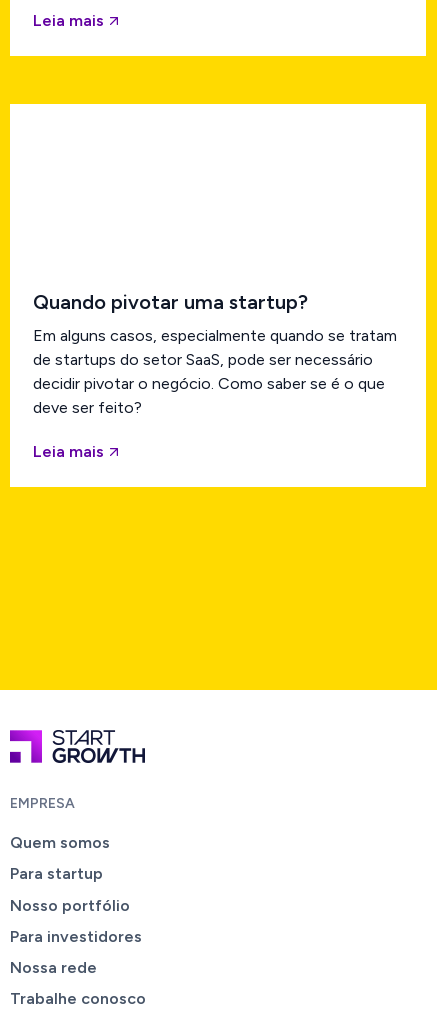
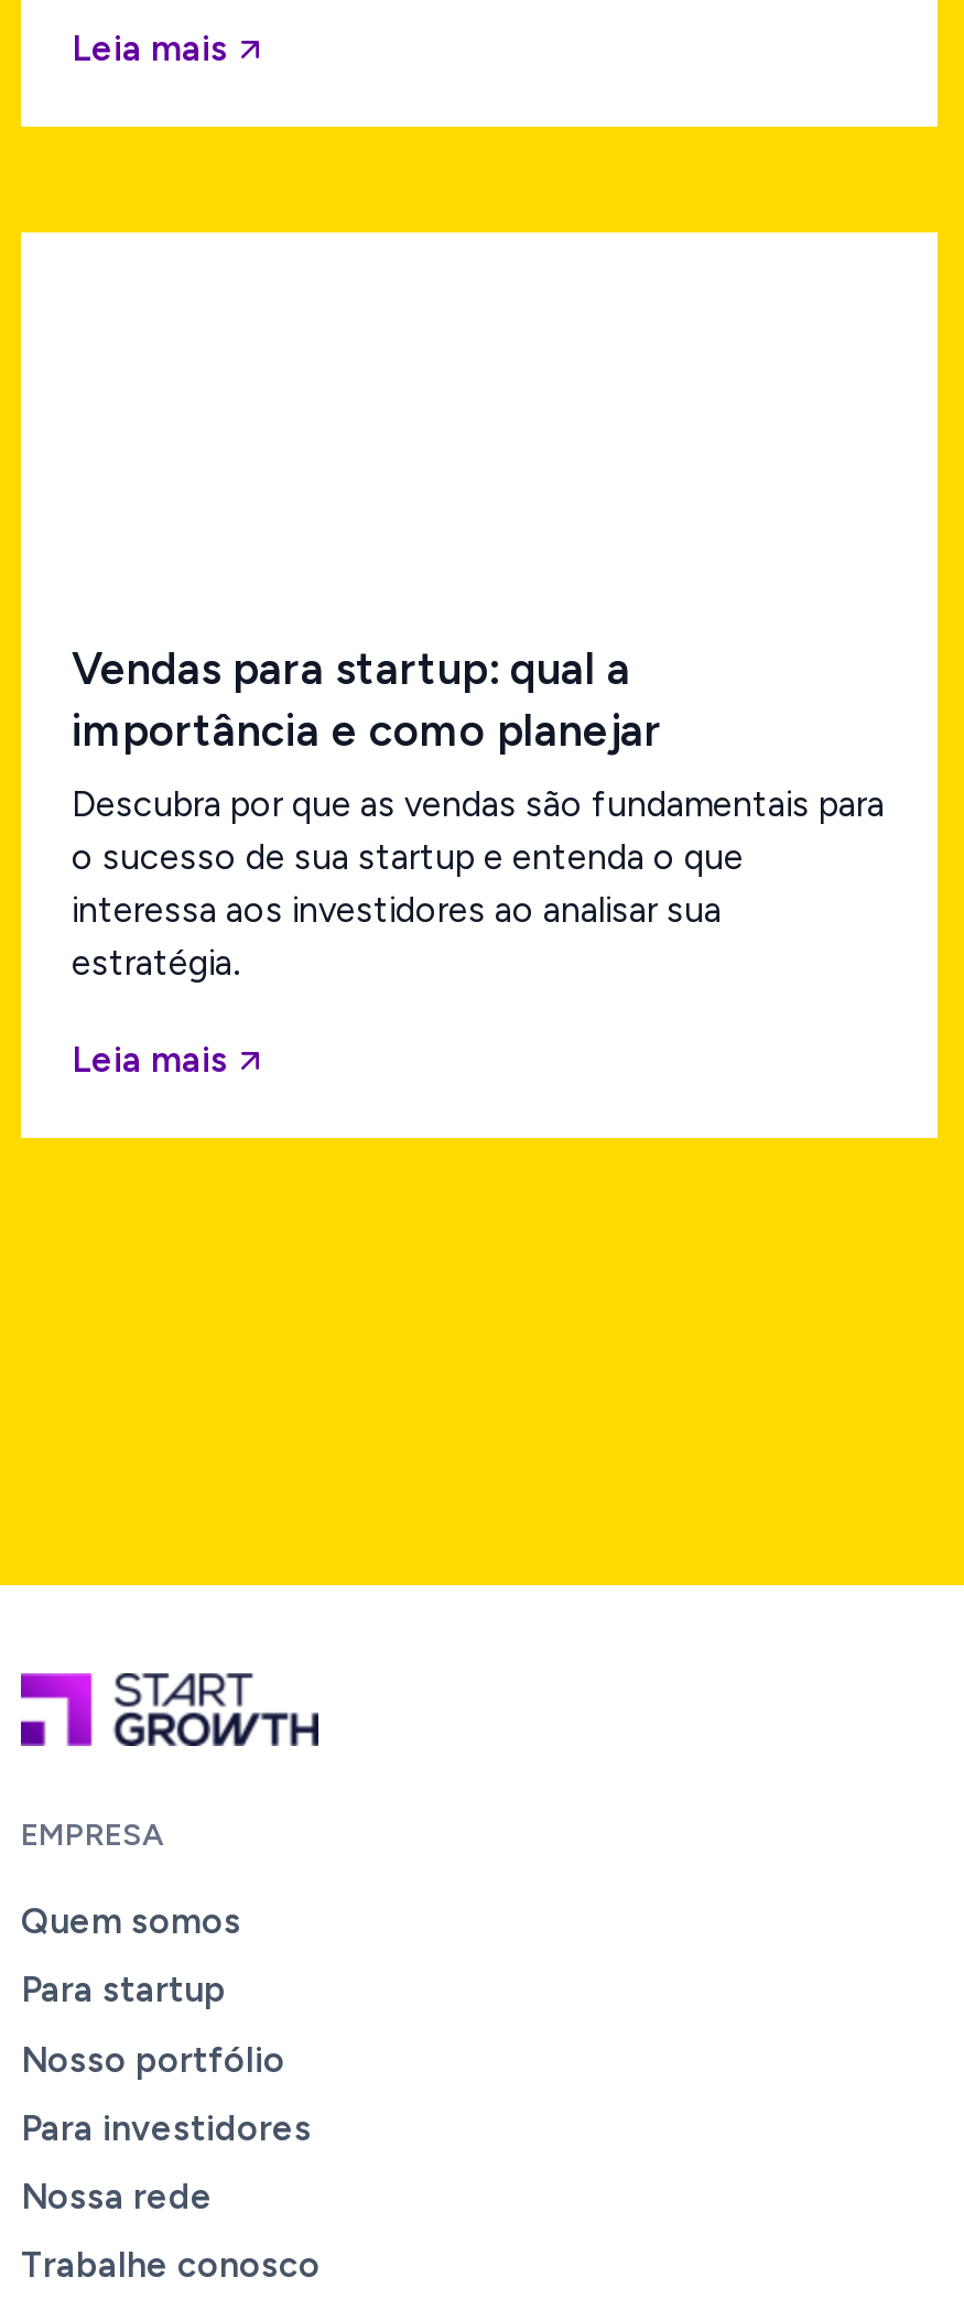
[33,290,308,314] Quando pivotar uma startup? -> [72,642,662,757] Vendas para startup: qual a | importância e como planejar
[33,326,397,417] Em alguns casos, especialmente quando se tratam | de startups do setor SaaS, pode ser necessário | decidir pivotar o negócio. Como saber se é o que | deve ser feito? -> [72,783,885,984] Descubra por que as vendas são fundamentais para | o sucesso de sua startup e entenda o que | interessa aos investidores ao analisar sua | estratégia.

